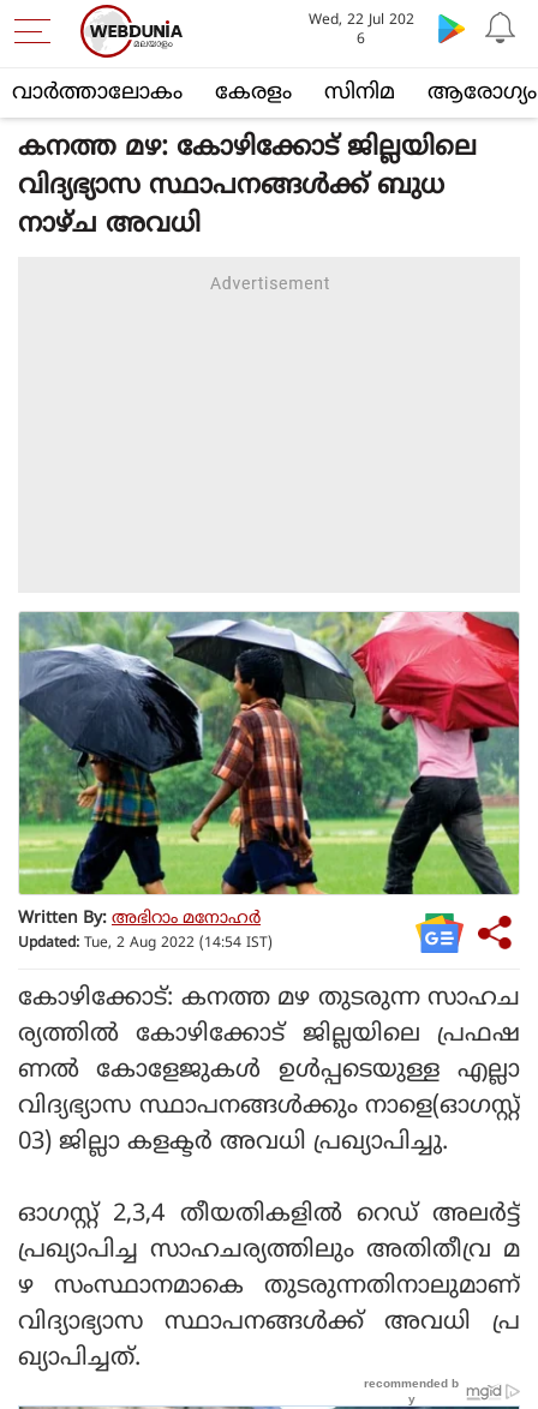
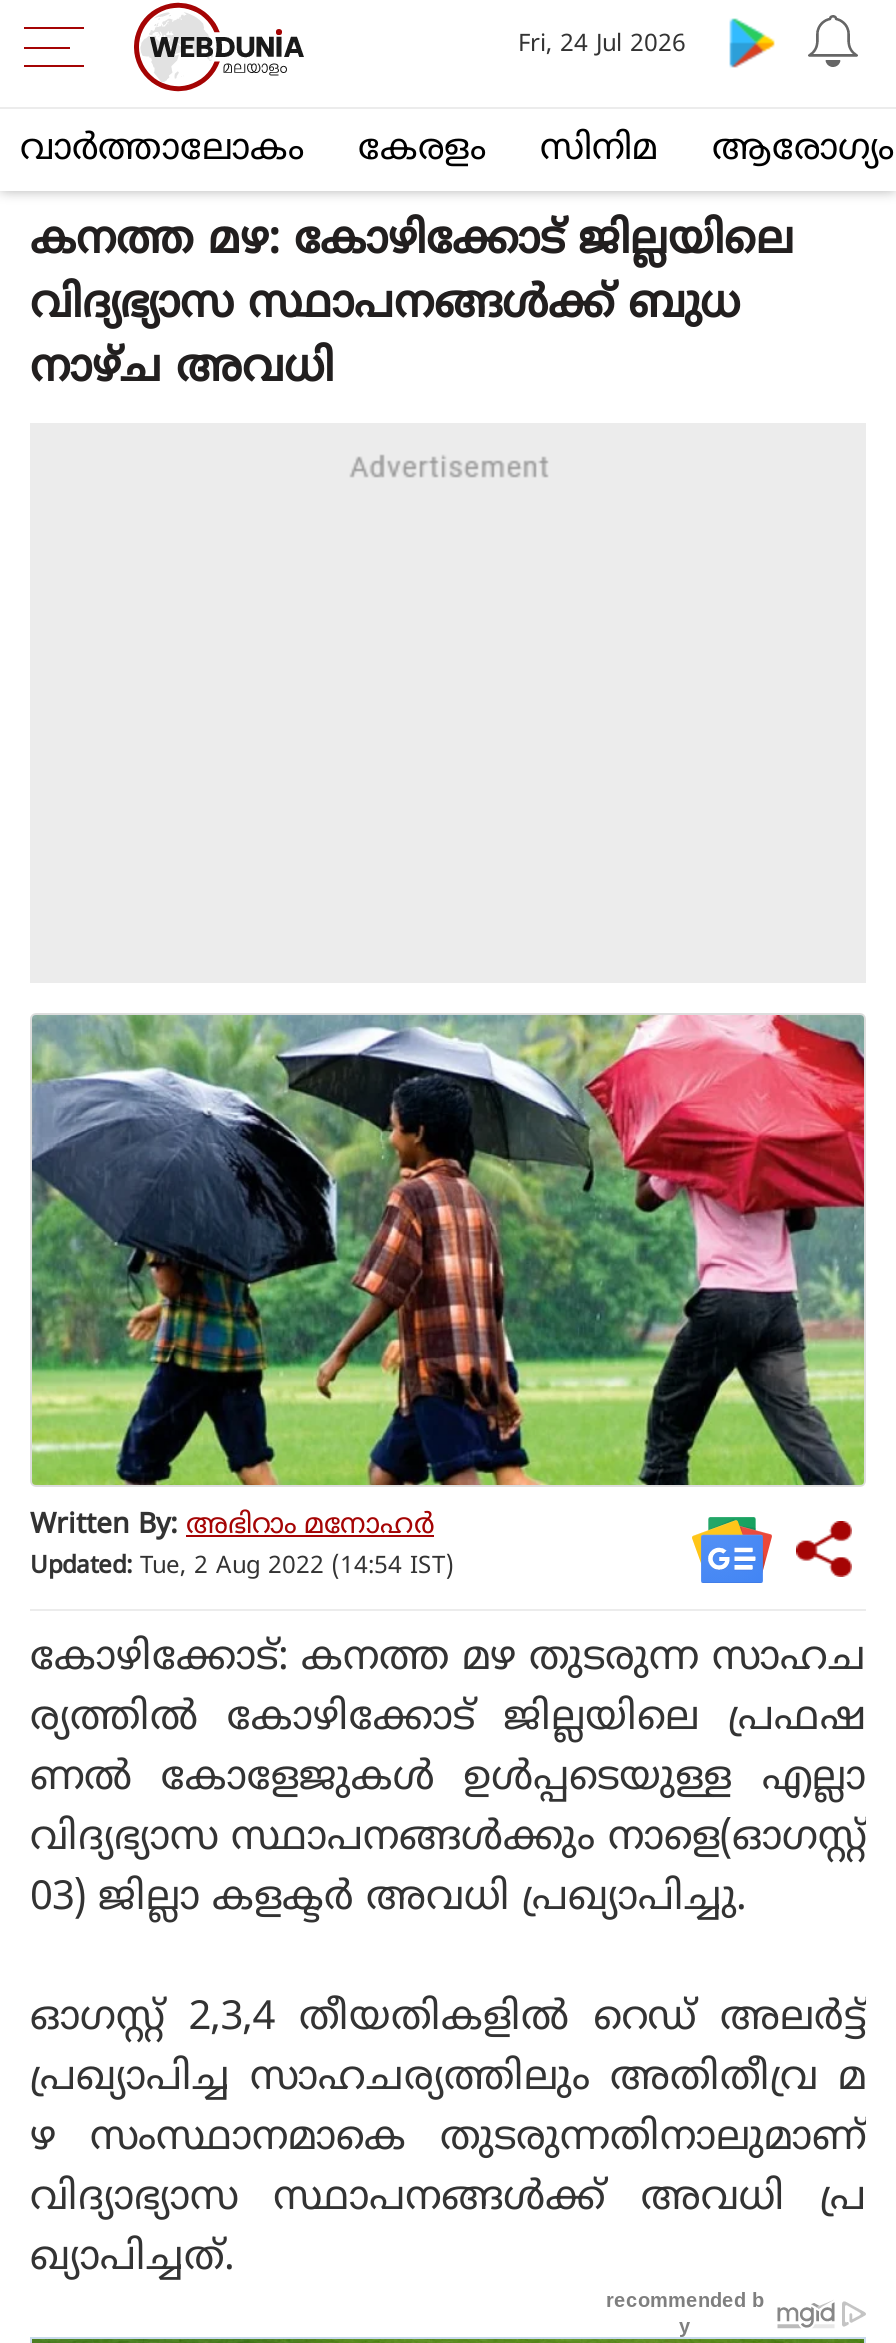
[309,12,414,49] Wed, 22 Jul 202 | 6 -> [518,31,686,61] Fri, 24 Jul 2026

